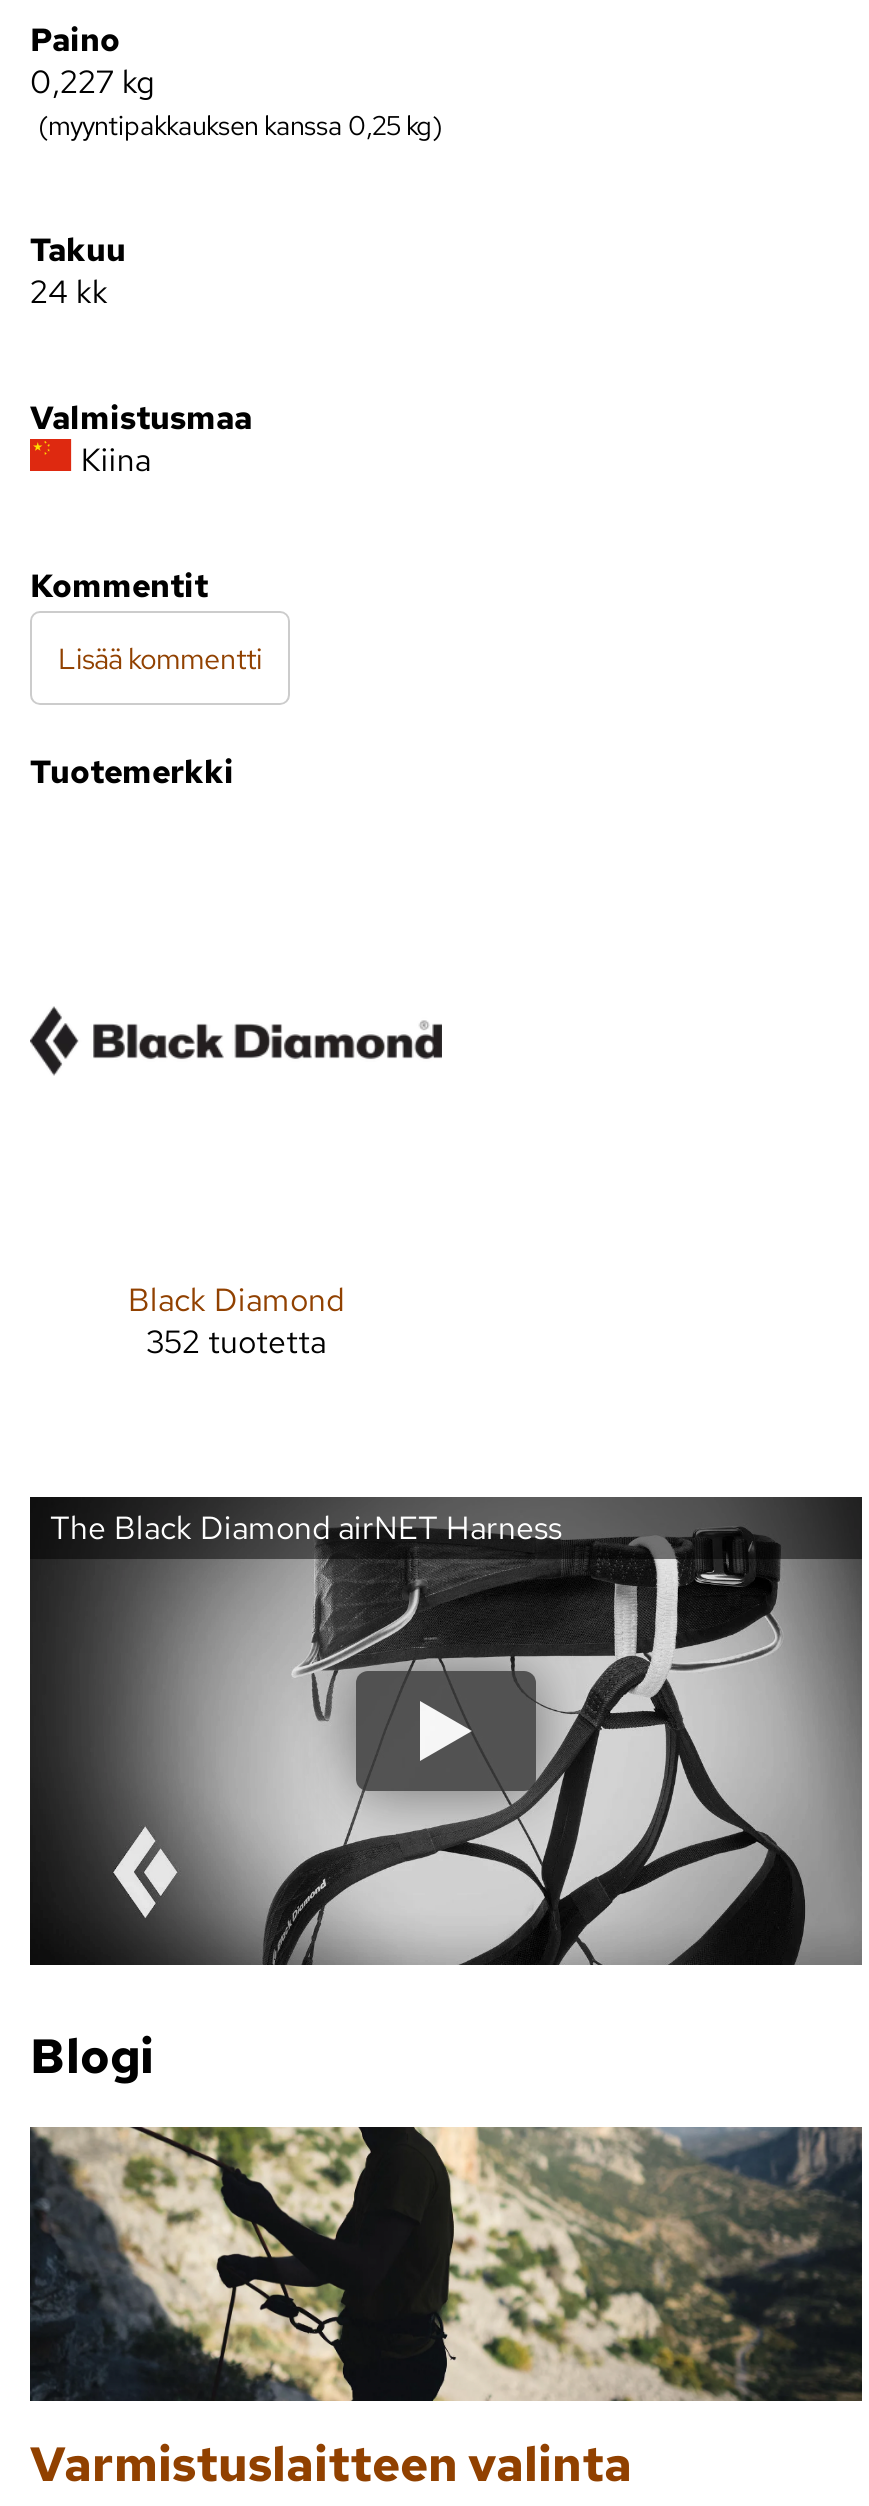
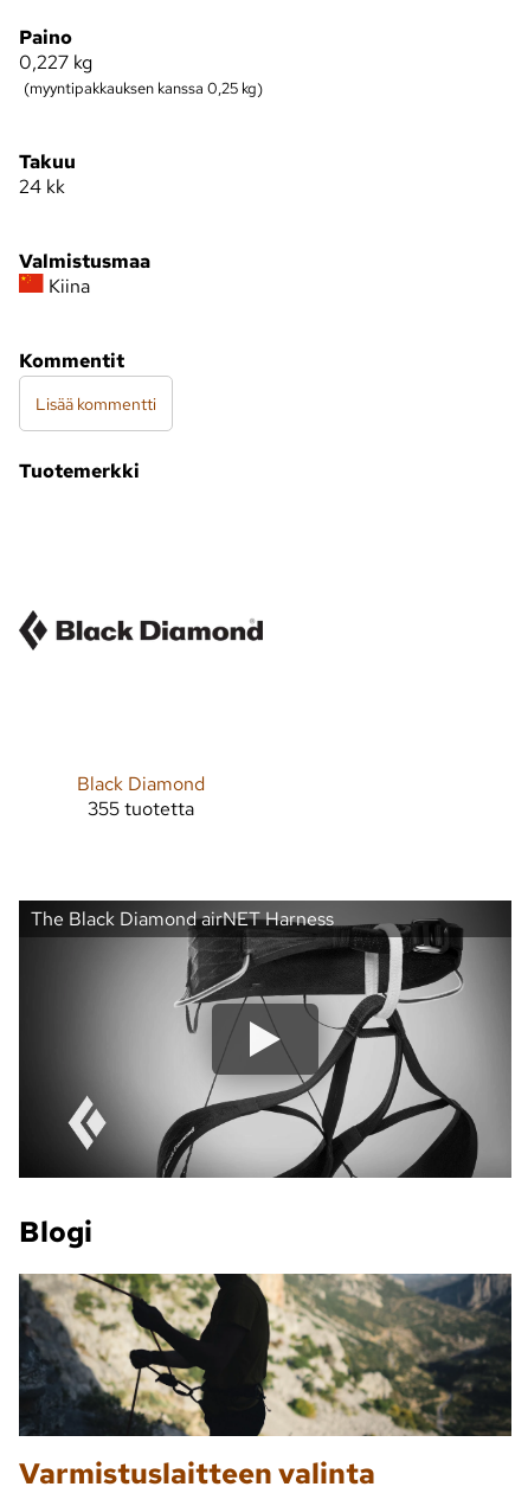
[146,1321,326,1363] 352 tuotetta -> [88,796,194,821] 355 tuotetta

